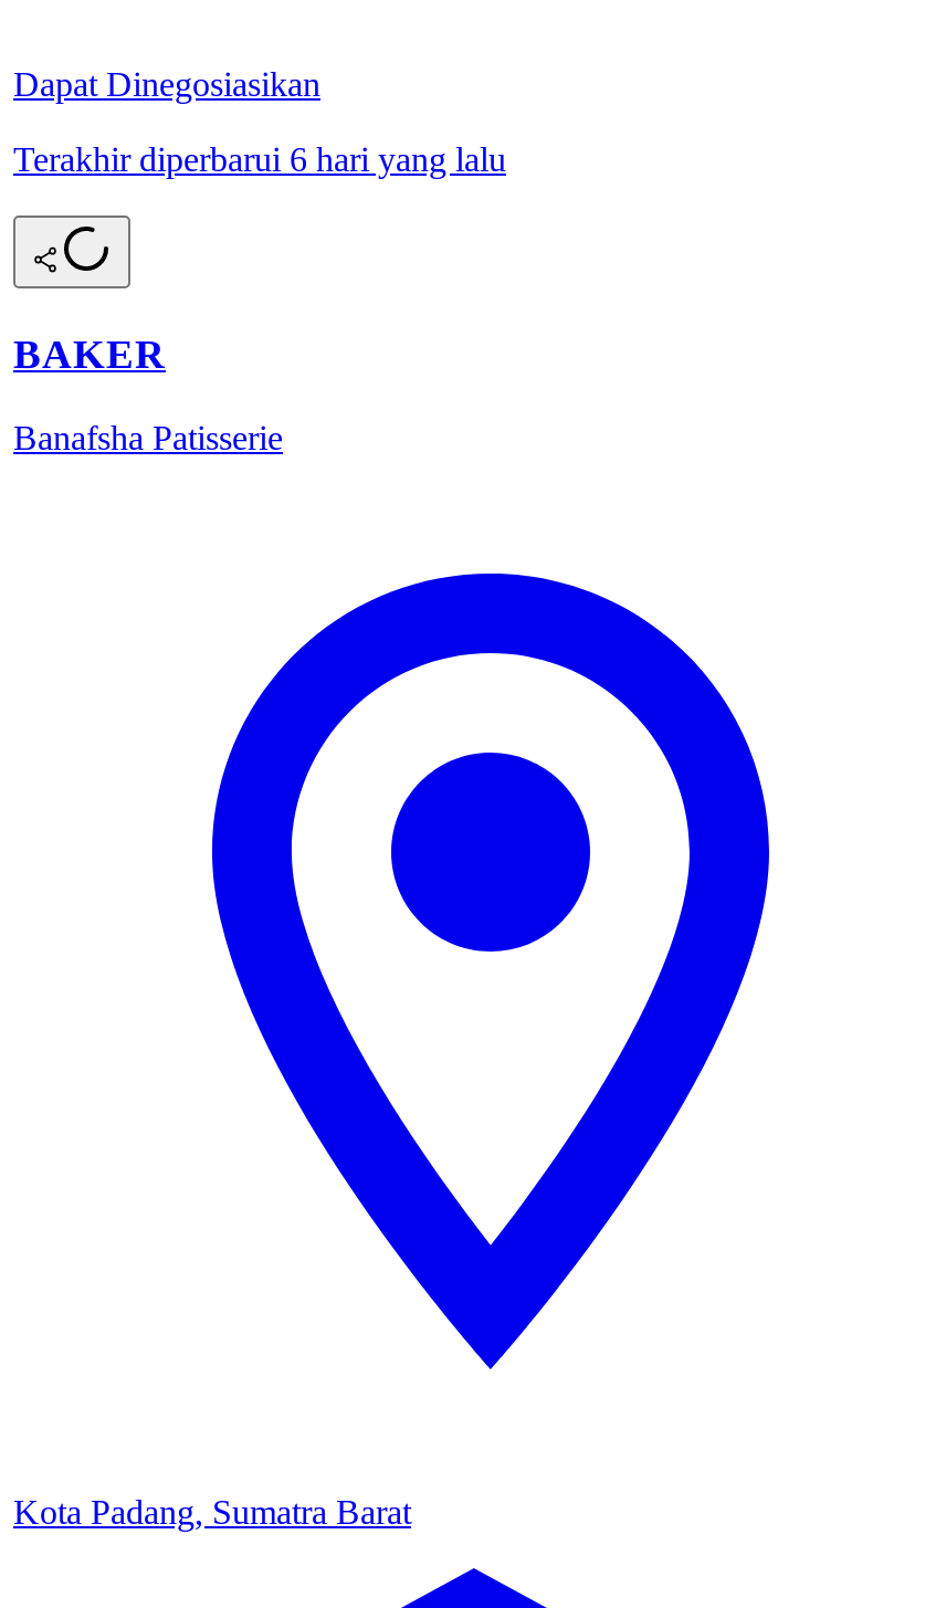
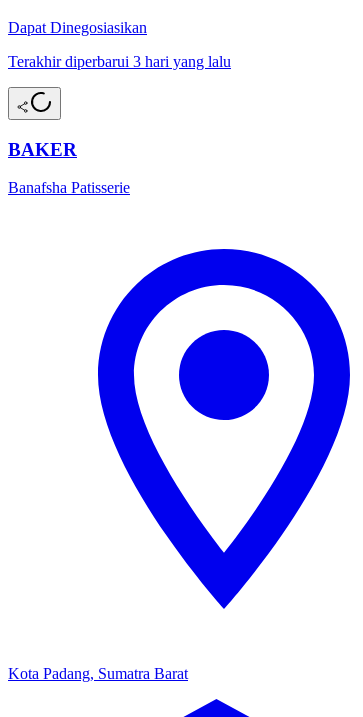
[13,140,506,177] Terakhir diperbarui 6 hari yang lalu -> [8,53,231,70] Terakhir diperbarui 3 hari yang lalu

